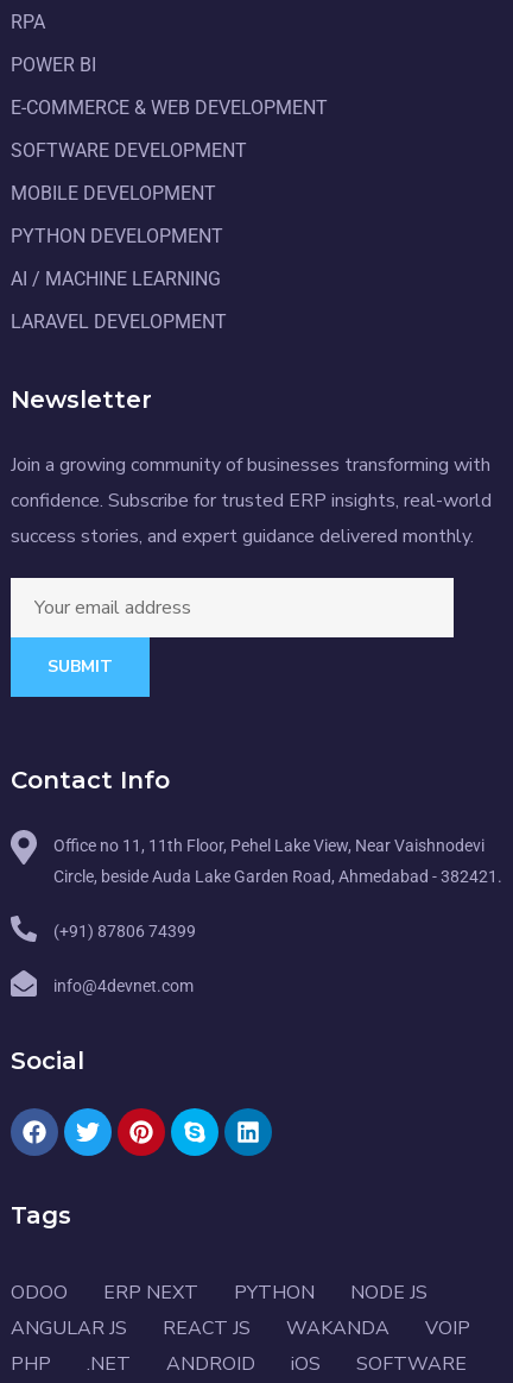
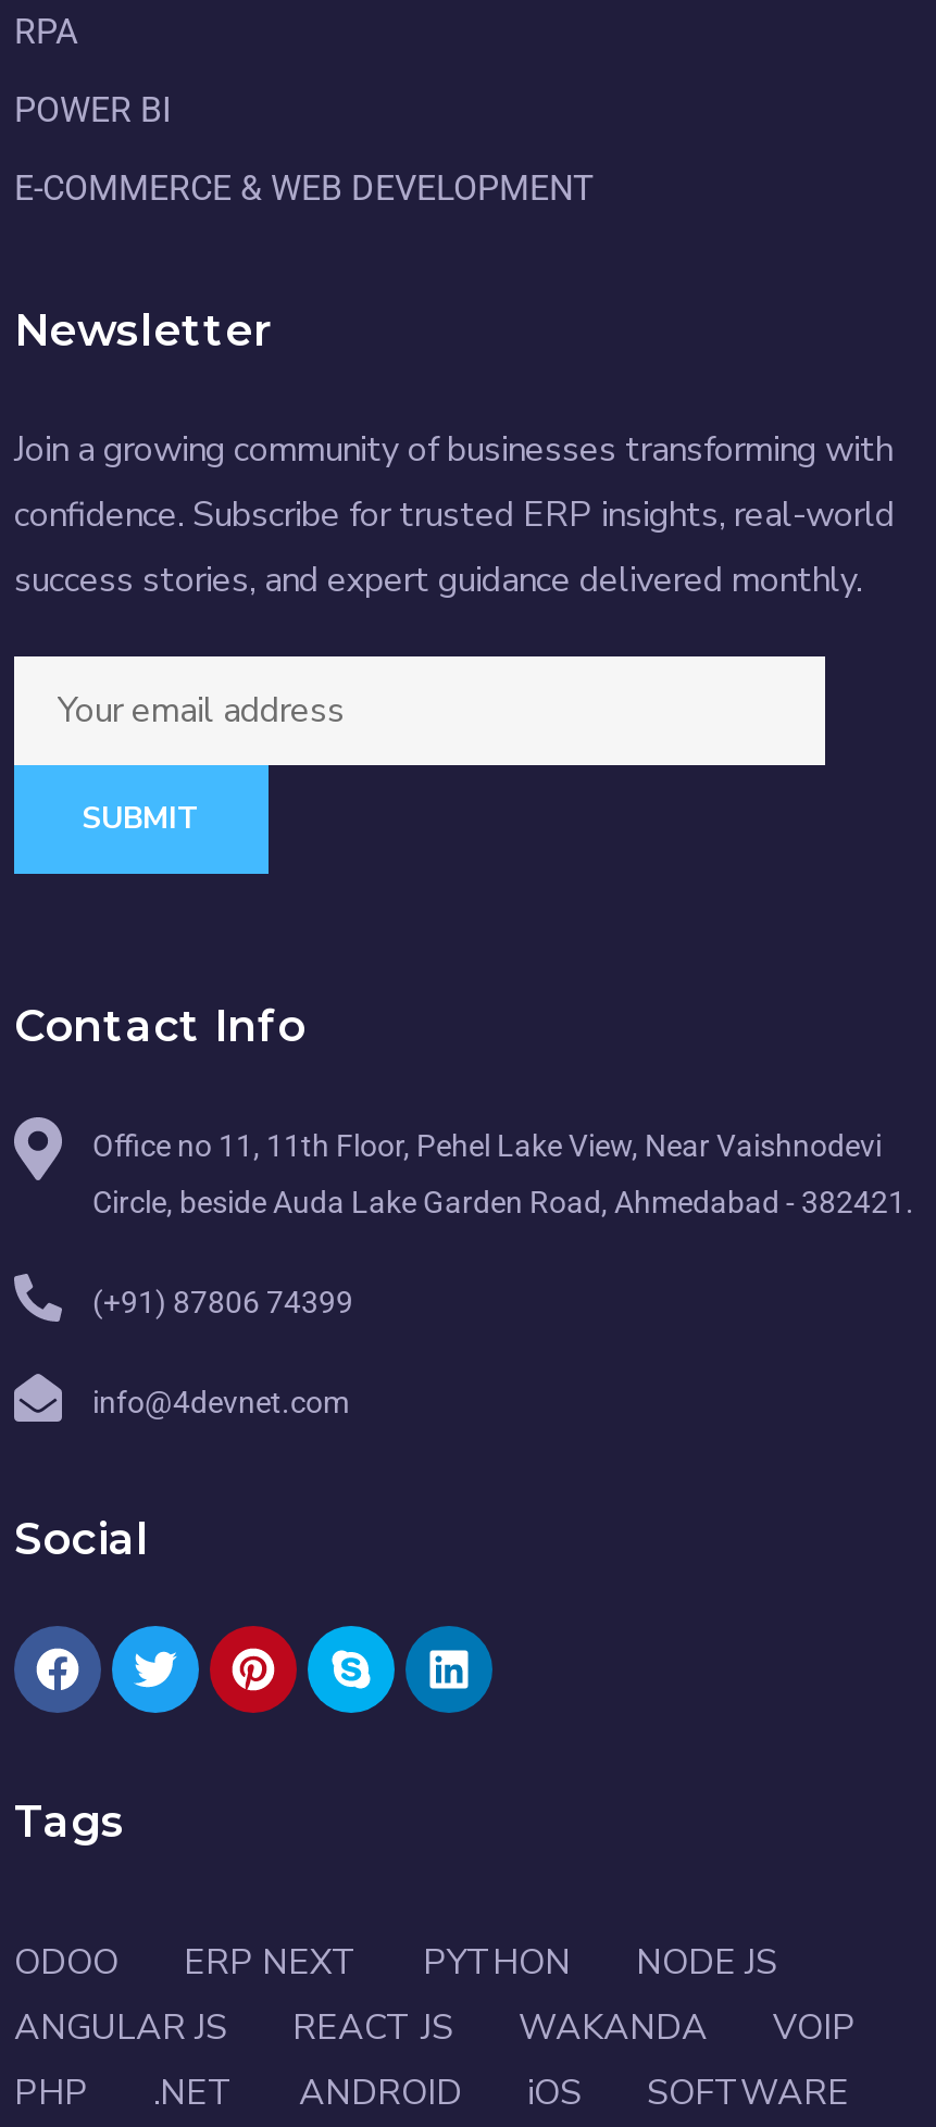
[11,139,247,333] SOFTWARE DEVELOPMENT | MOBILE DEVELOPMENT | PYTHON DEVELOPMENT | AI / MACHINE LEARNING | LARAVEL DEVELOPMENT -> none

